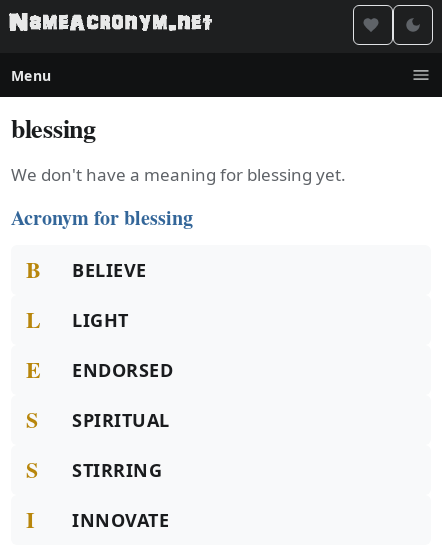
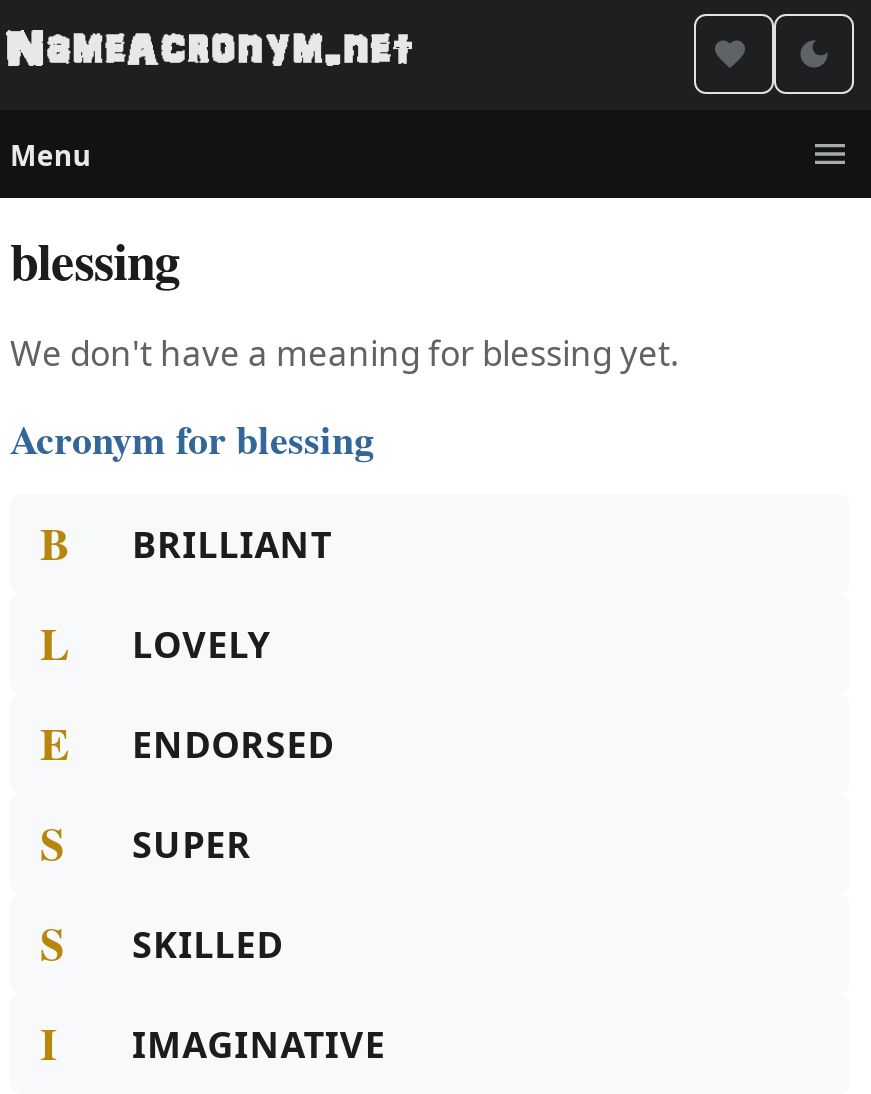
[72,258,147,282] BELIEVE -> [132,520,332,568] BRILLIANT
[72,308,129,332] LIGHT -> [132,620,270,668] LOVELY
[72,408,170,432] SPIRITUAL -> [132,820,251,868] SUPER
[72,458,162,482] STIRRING -> [132,920,284,968] SKILLED
[72,508,169,532] INNOVATE -> [132,1020,386,1068] IMAGINATIVE

